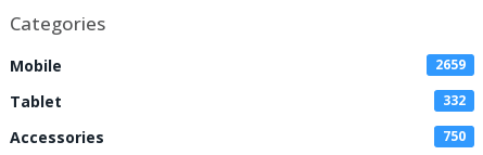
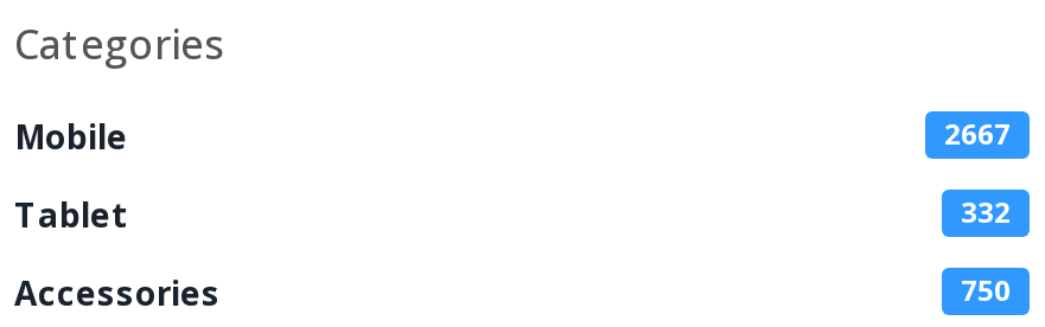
[435,55,466,73] 2659 -> [944,113,1011,153] 2667

